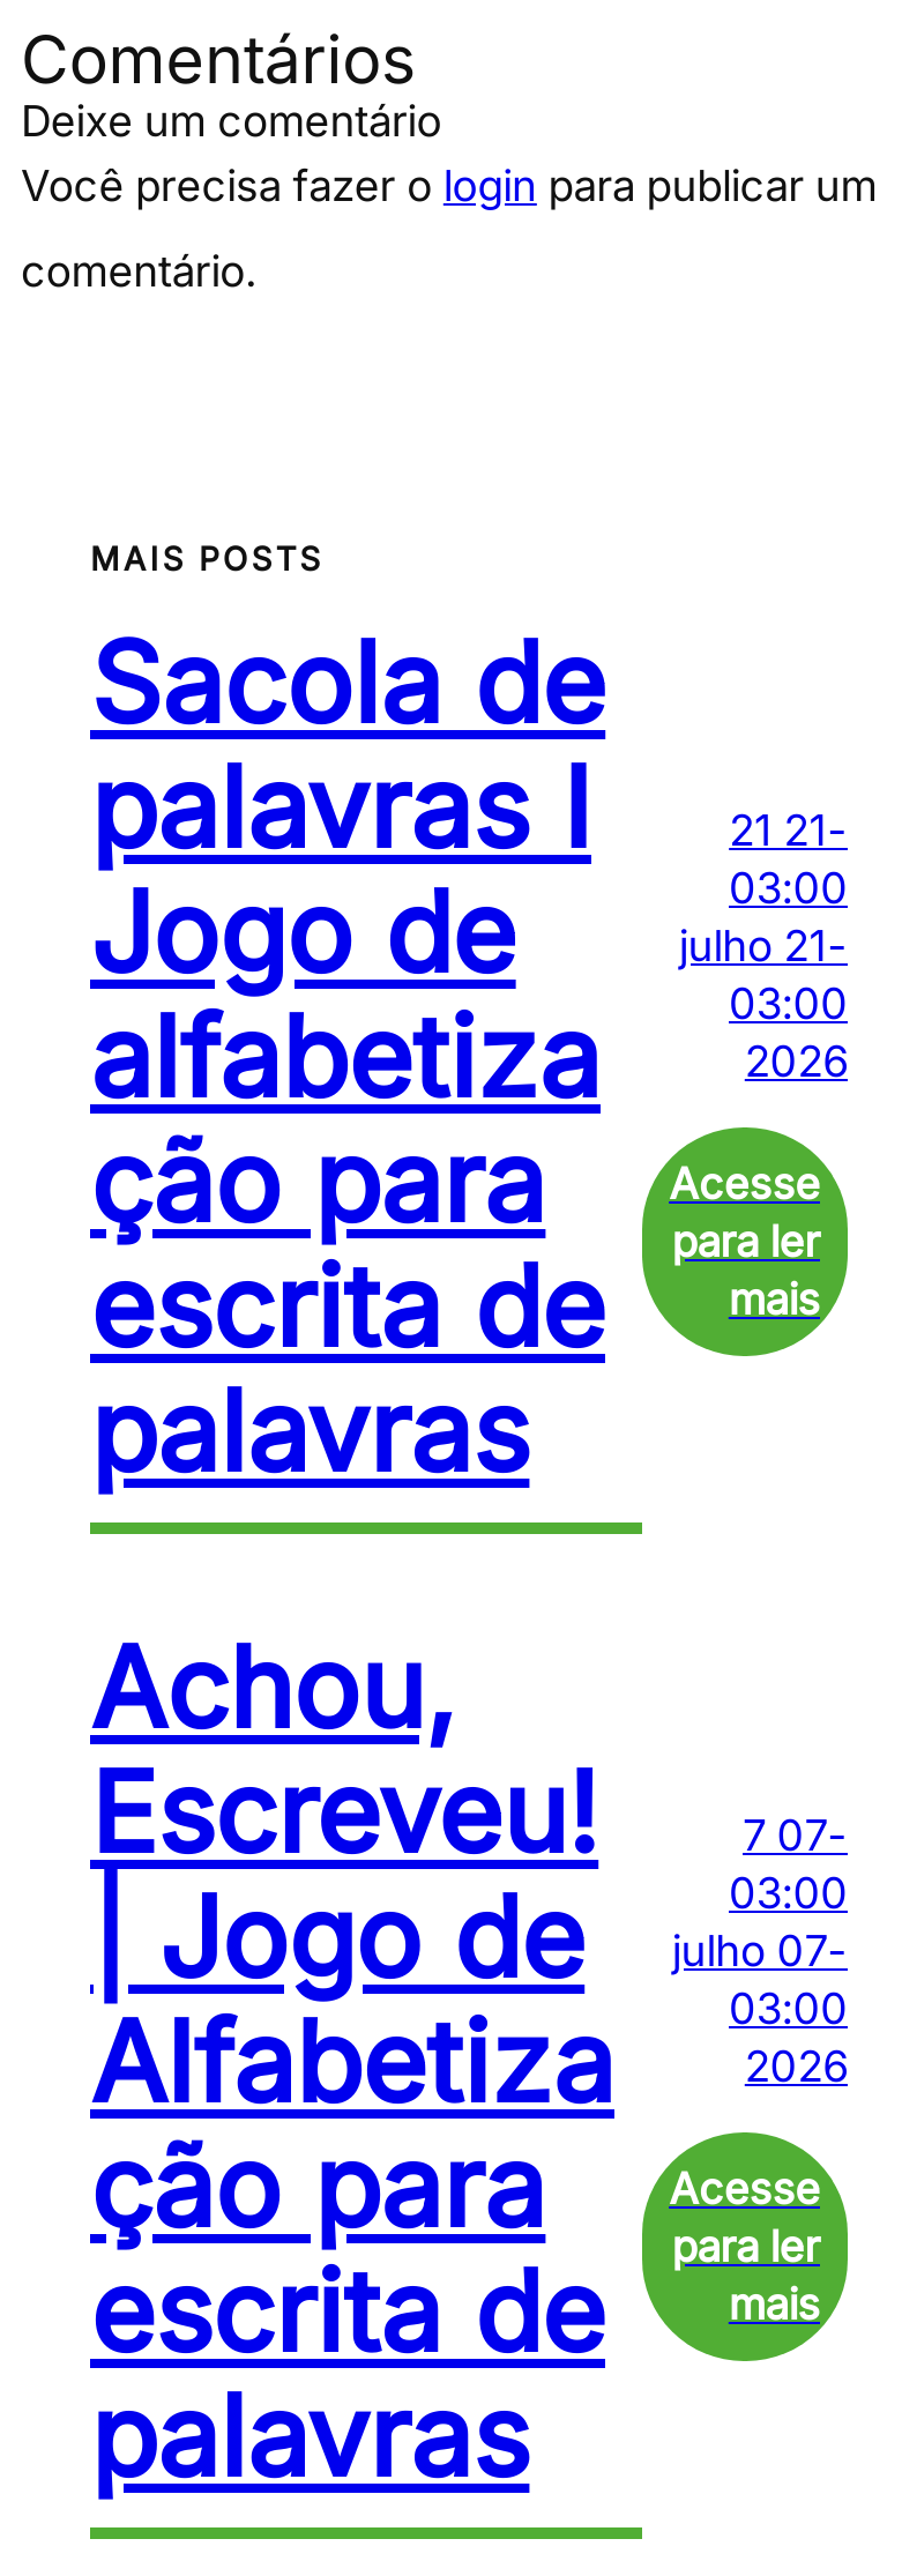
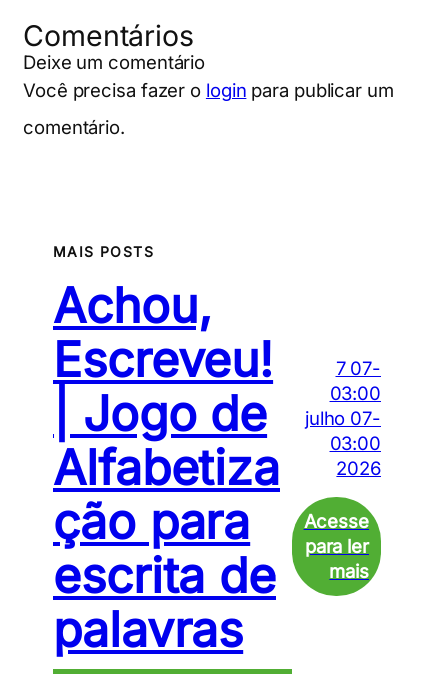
[90,615,605,1500] Sacola de | palavras I | Jogo de | alfabetiza | ção para | escrita de | palavras -> none
[679,803,848,1085] 21 21- | 03:00 | julho 21- | 03:00 | 2026 -> none

